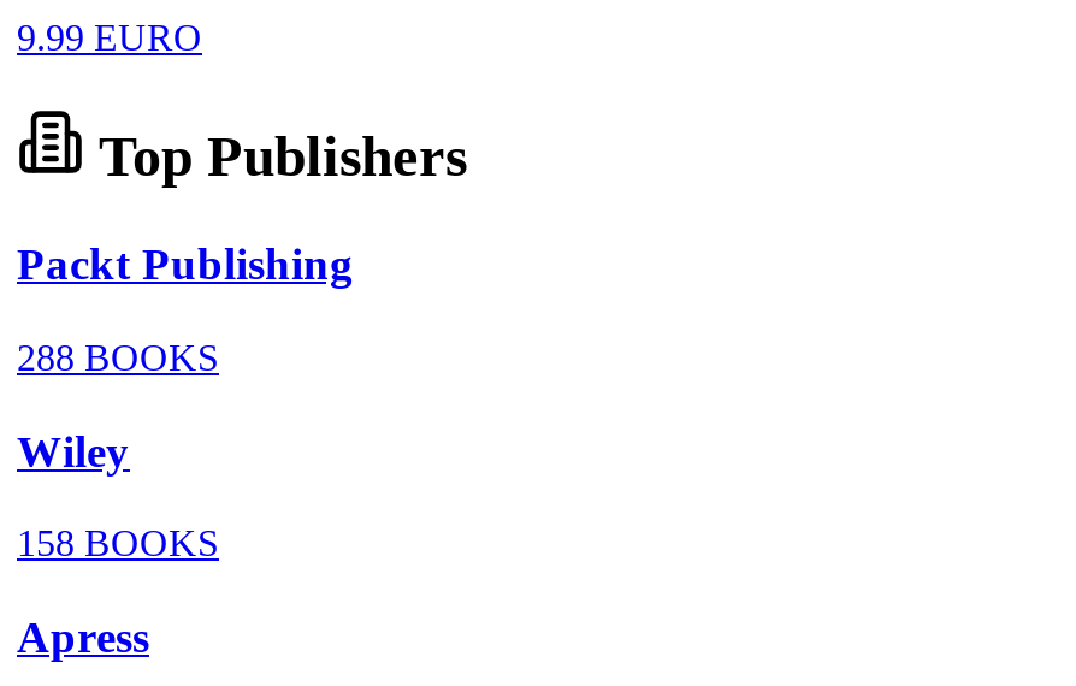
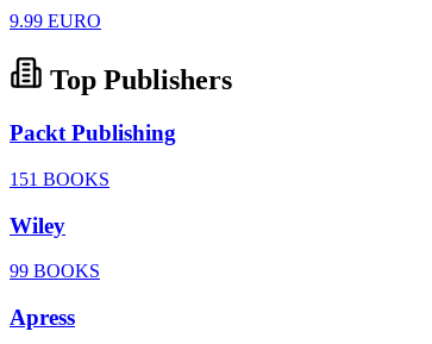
[17,337,219,378] 288 BOOKS -> [10,169,109,189] 151 BOOKS
[17,523,219,564] 158 BOOKS -> [10,261,100,281] 99 BOOKS

